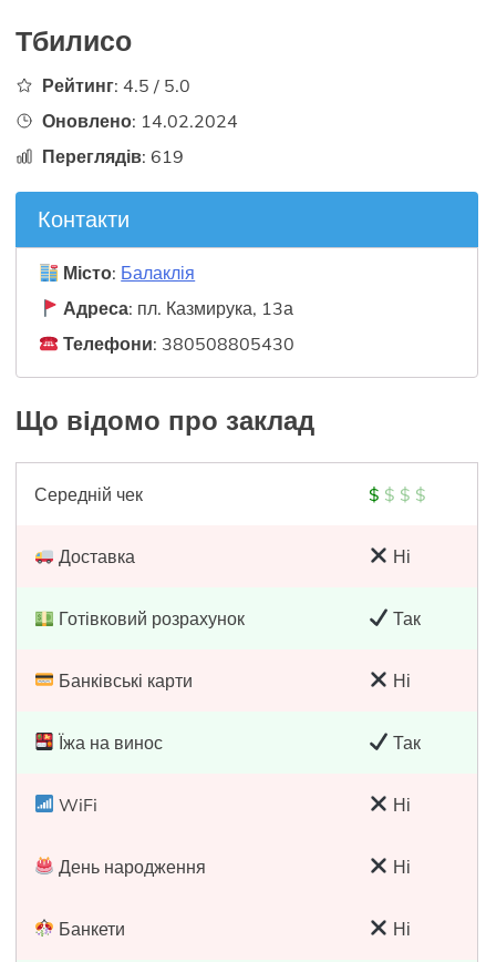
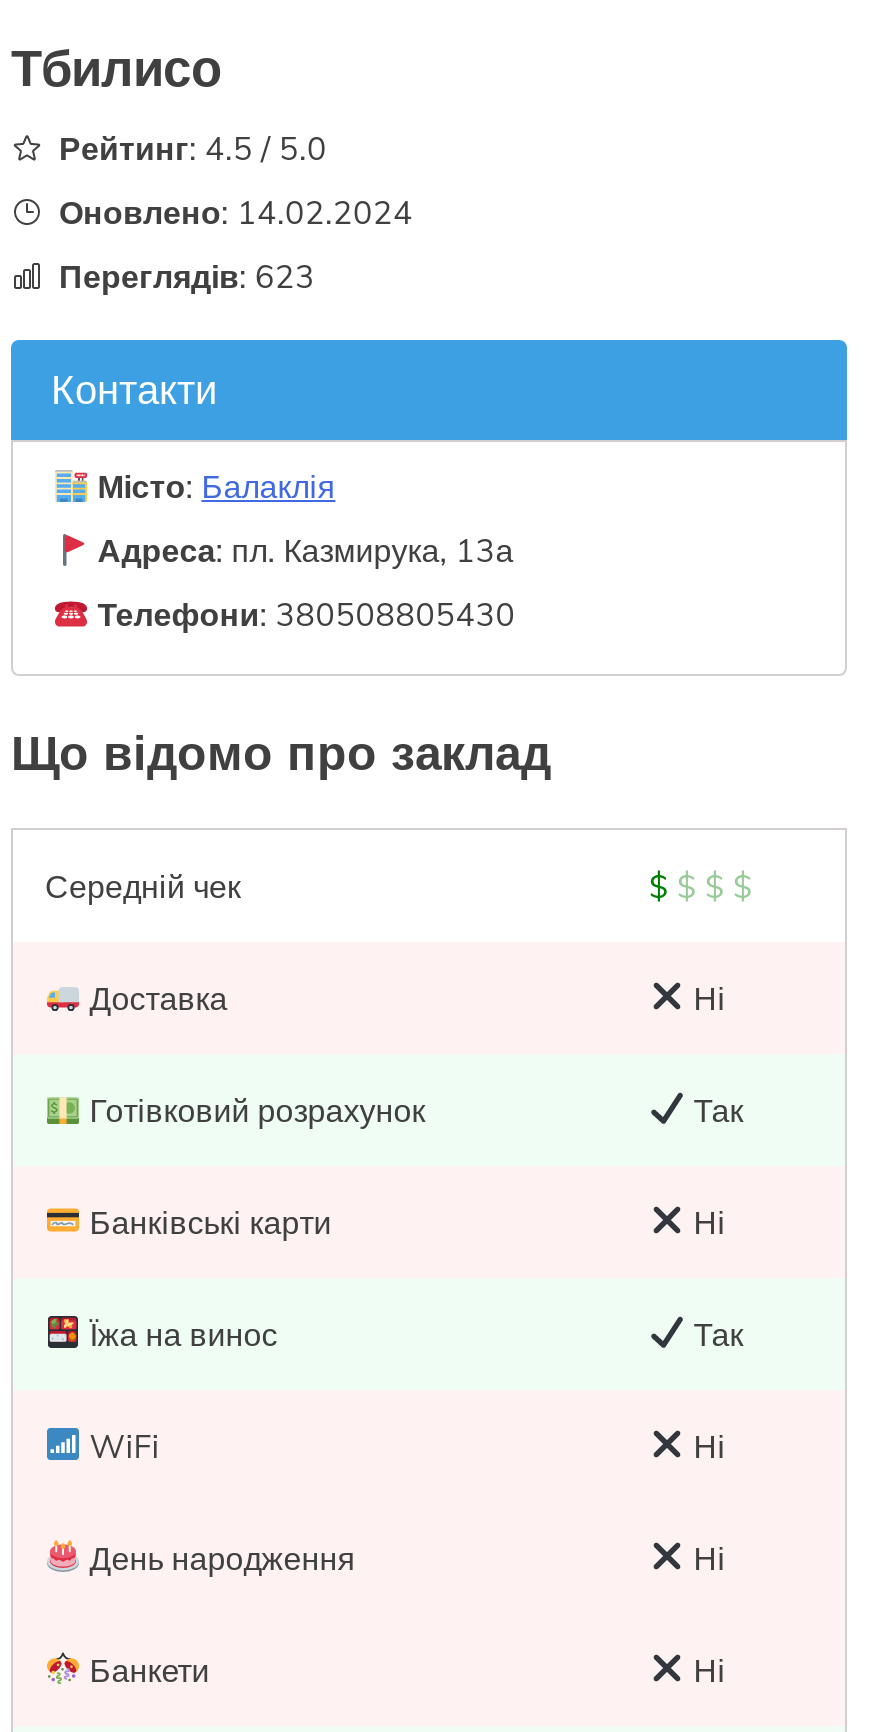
[42,145,184,167] Переглядів: 619 -> [59,256,315,296] Переглядів: 623

